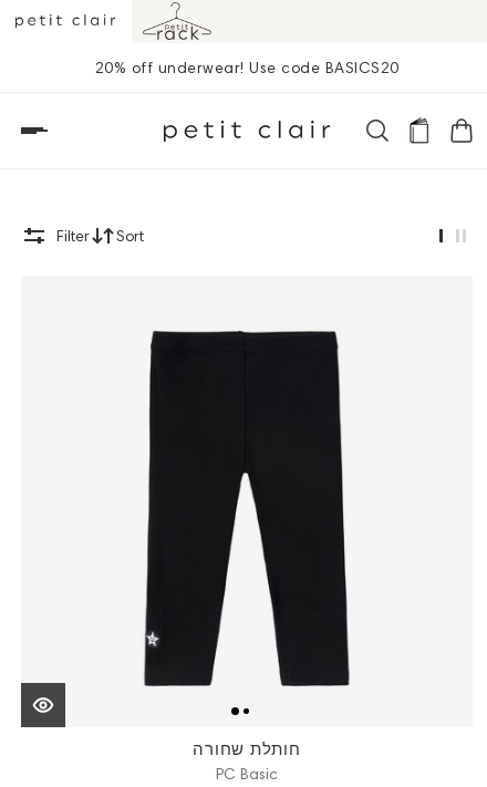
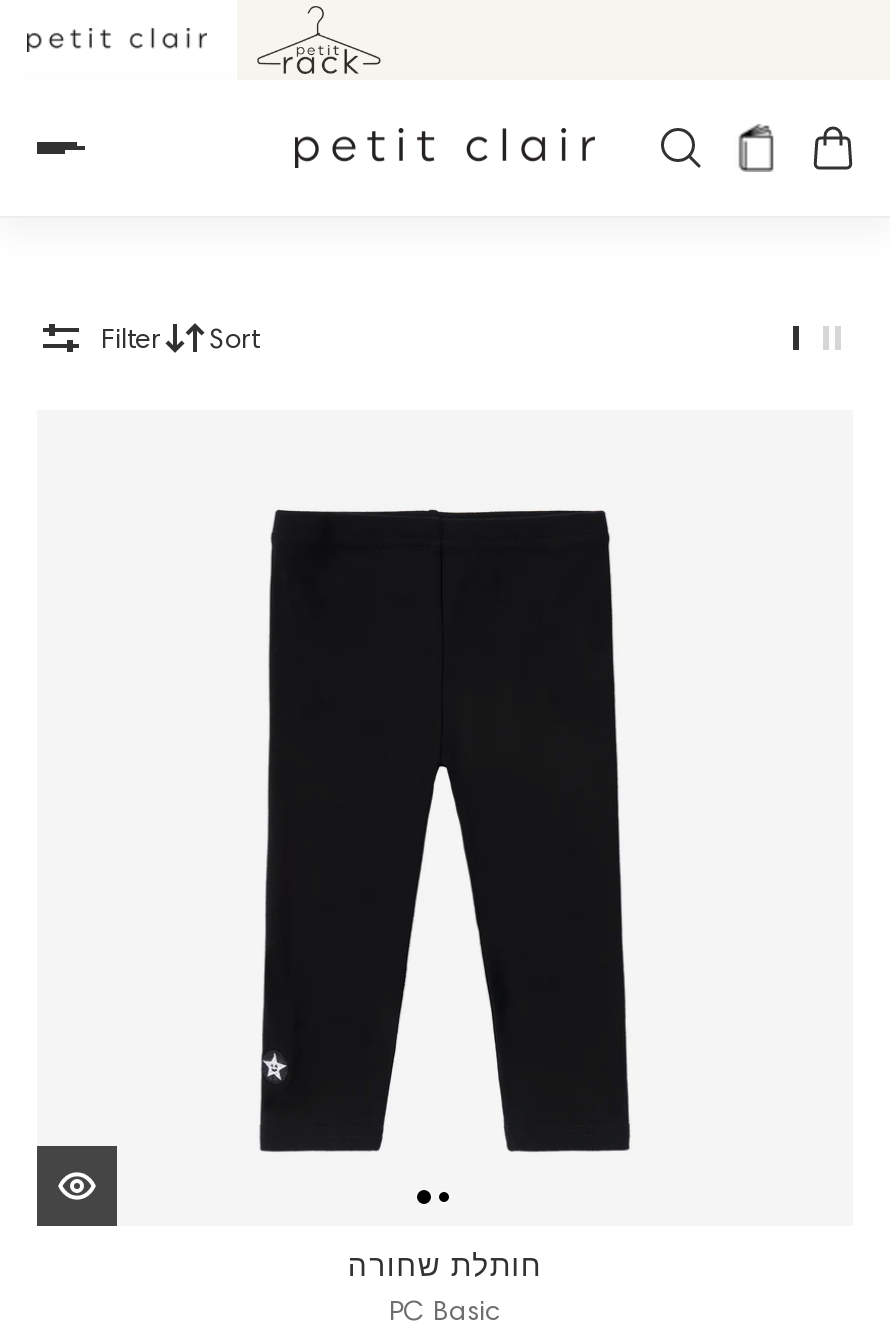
[95,58,399,77] 20% off underwear! Use code BASICS20 -> none

